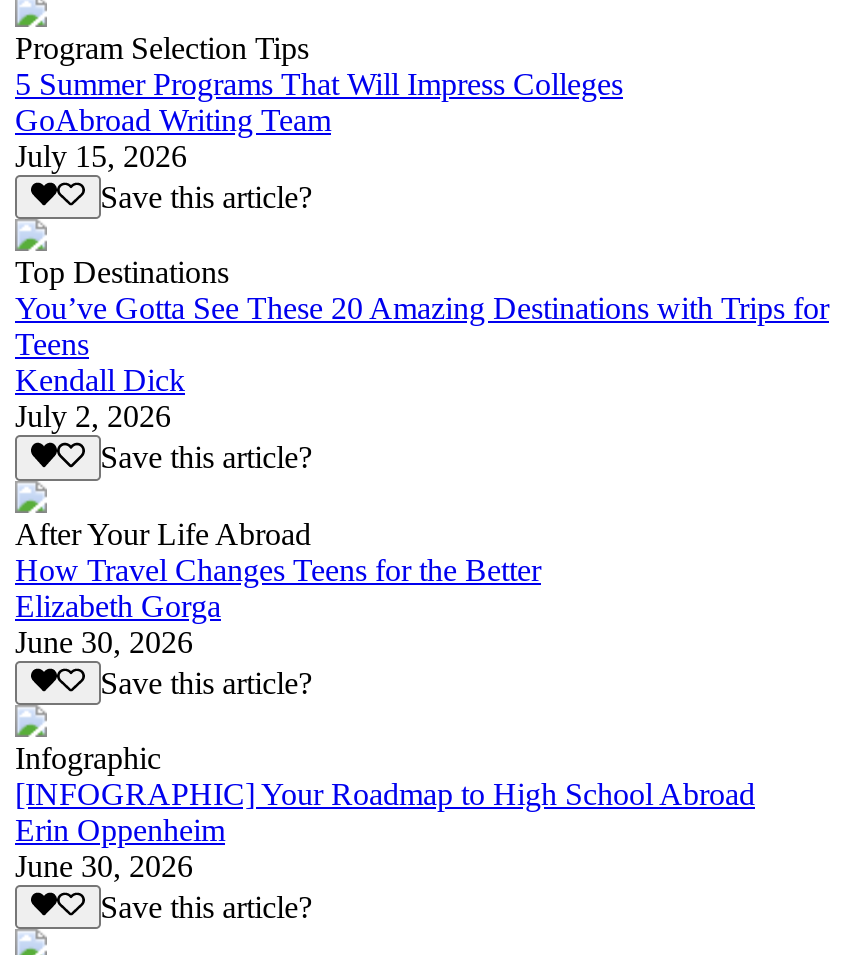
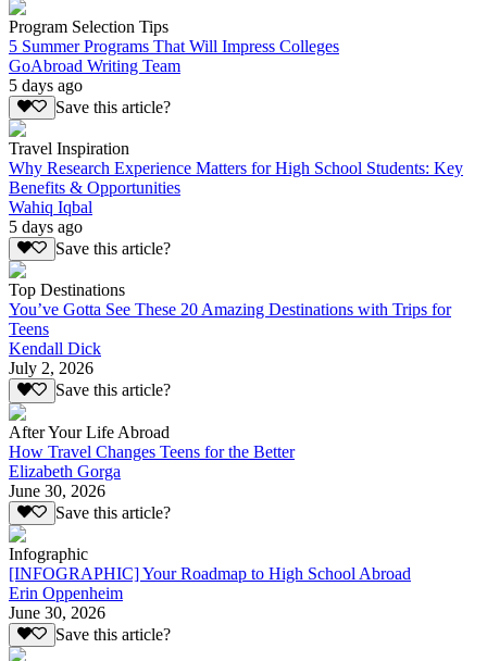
[15,139,187,173] July 15, 2026 -> [9,76,463,236] 5 days ago | Save this article? | Travel Inspiration | Why Research Experience Matters for High School Students: Key | Benefits & Opportunities | Wahiq Iqbal | 5 days ago

